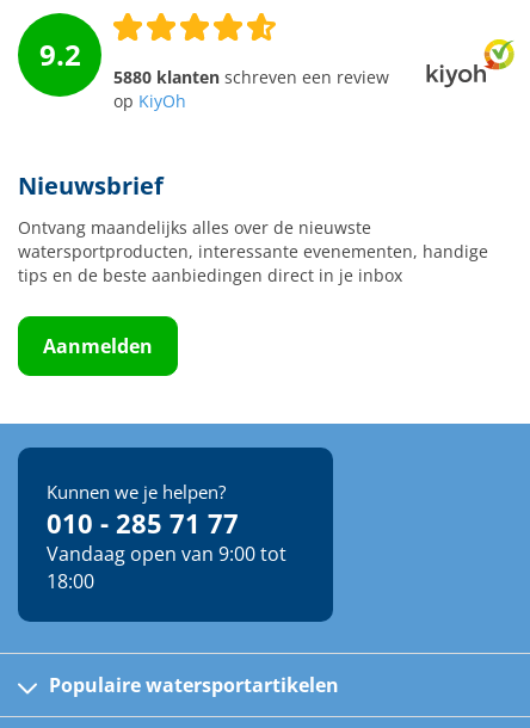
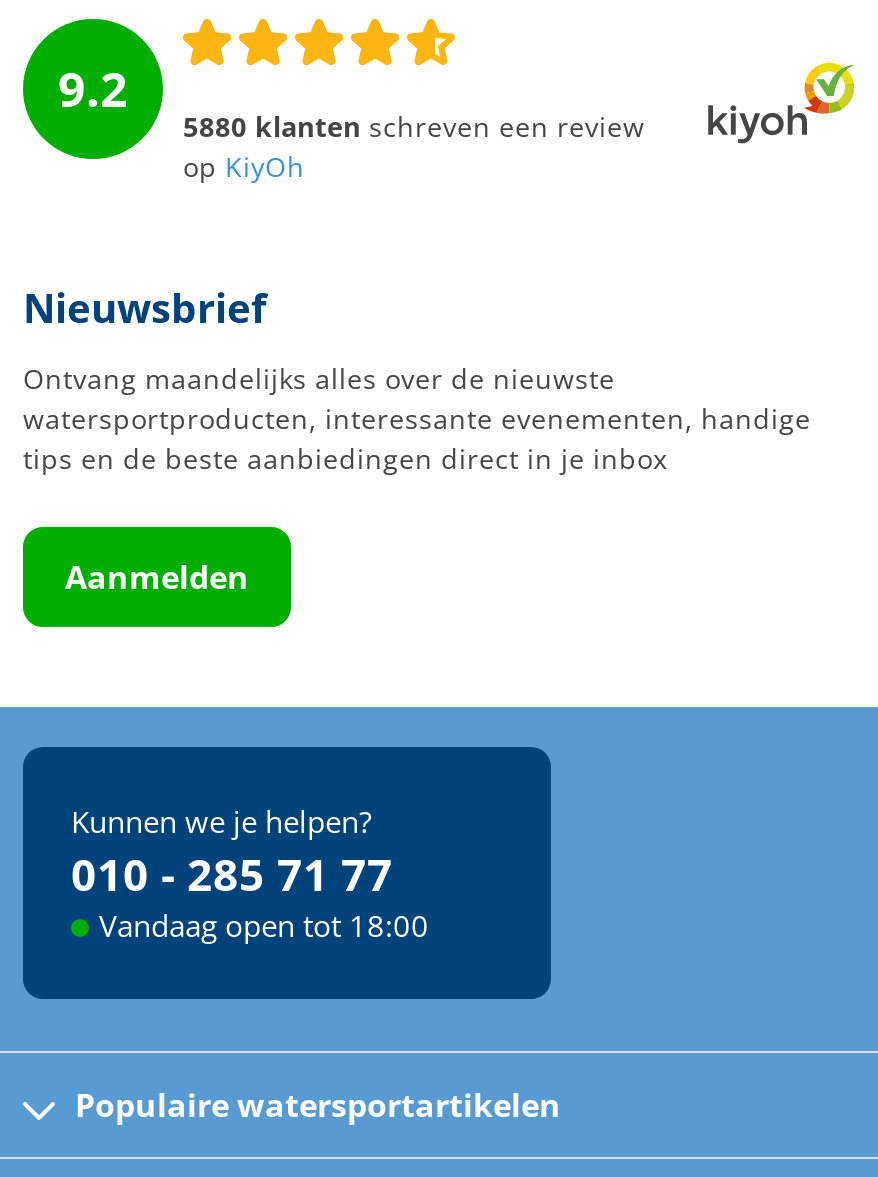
[47,541,286,594] Vandaag open van 9:00 tot | 18:00 -> [99,905,429,945] Vandaag open tot 18:00

